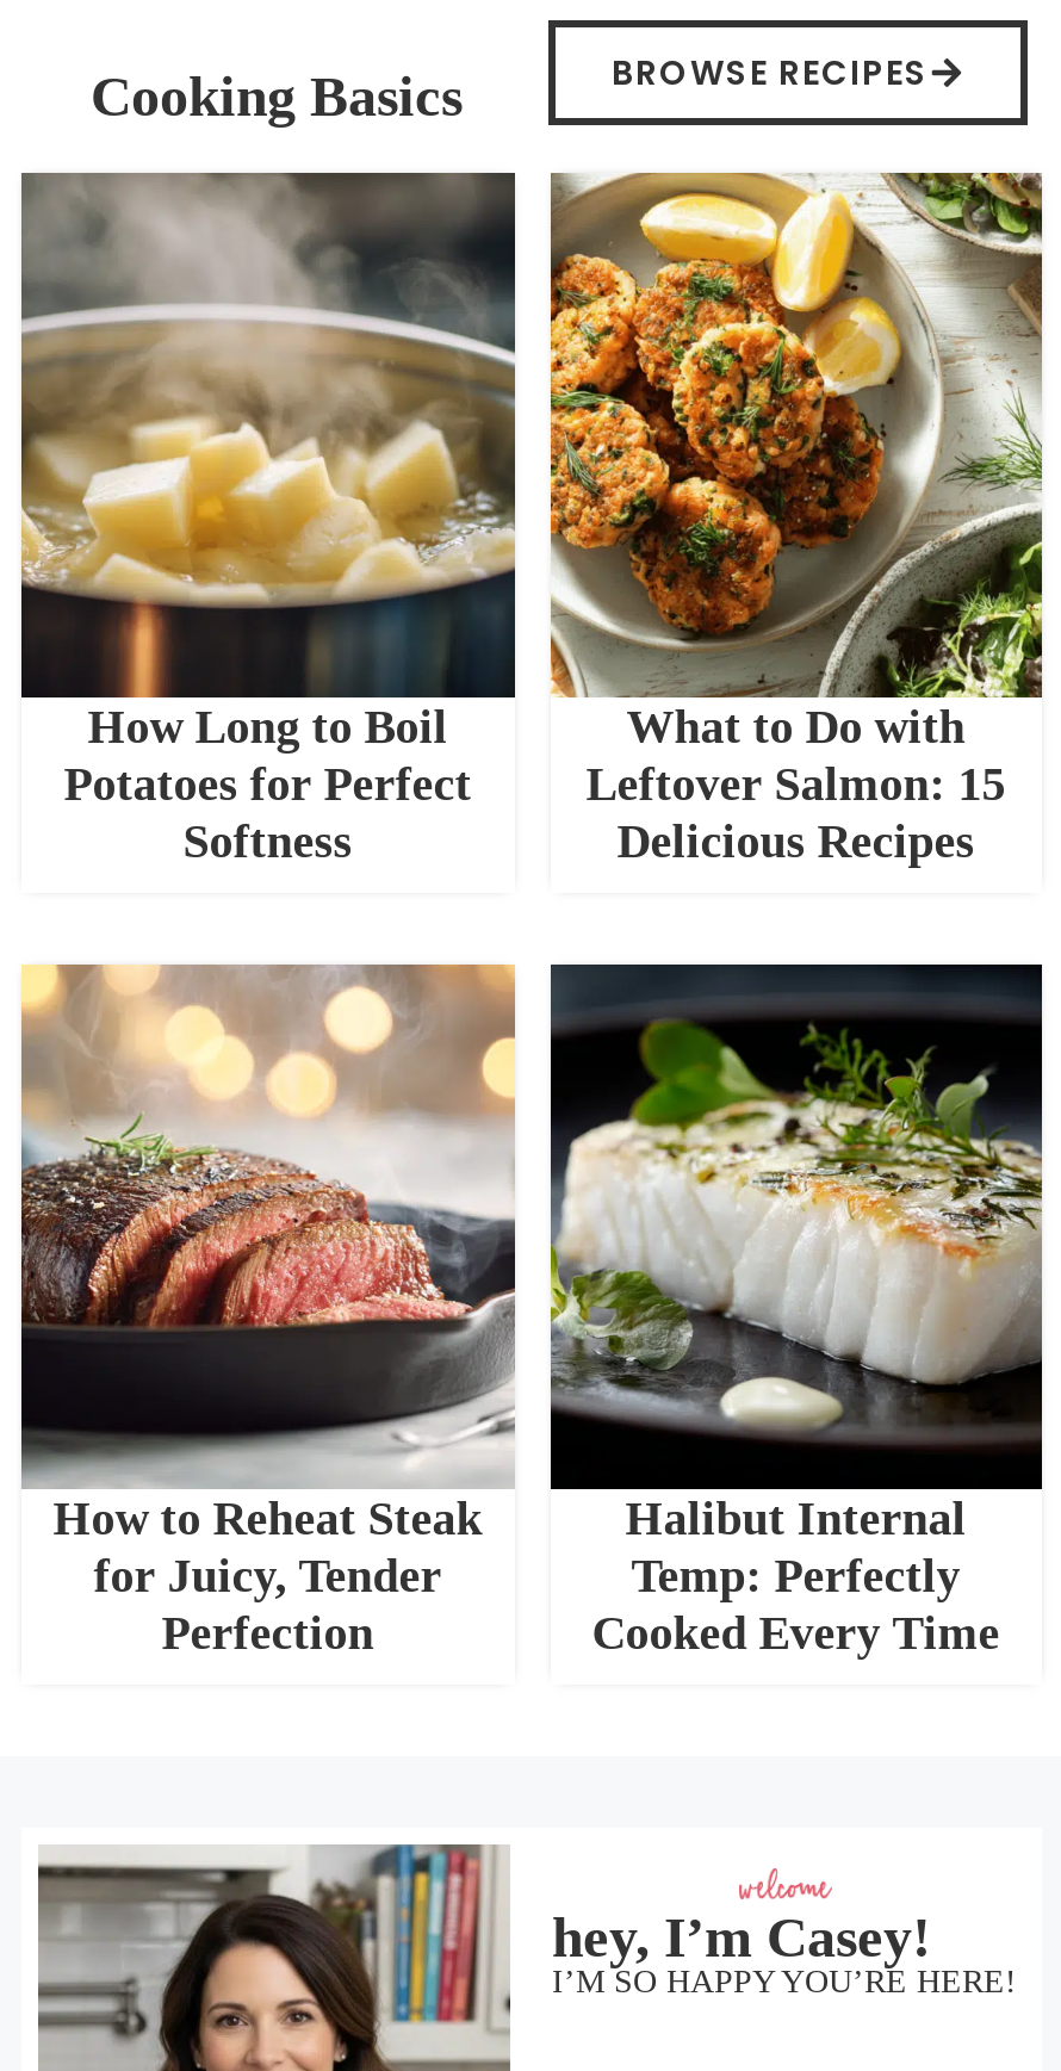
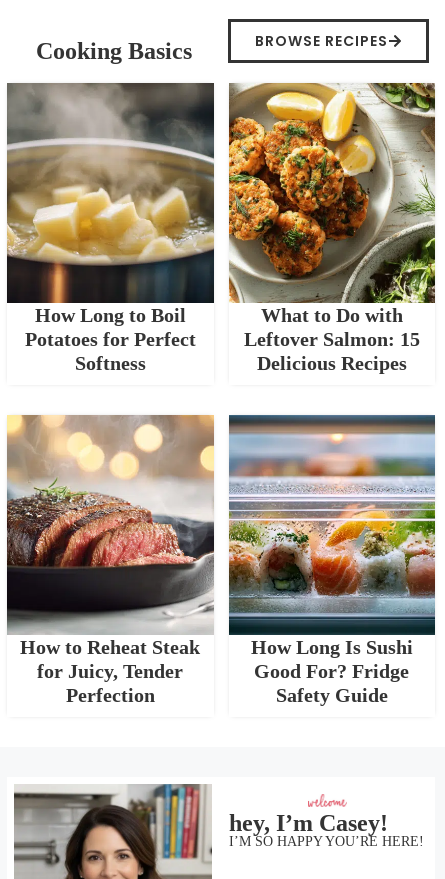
[548,962,1044,1658] [image] | Halibut Internal | Temp: Perfectly | Cooked Every Time -> [228,414,436,706] [image] | How Long Is Sushi | Good For? Fridge | Safety Guide

